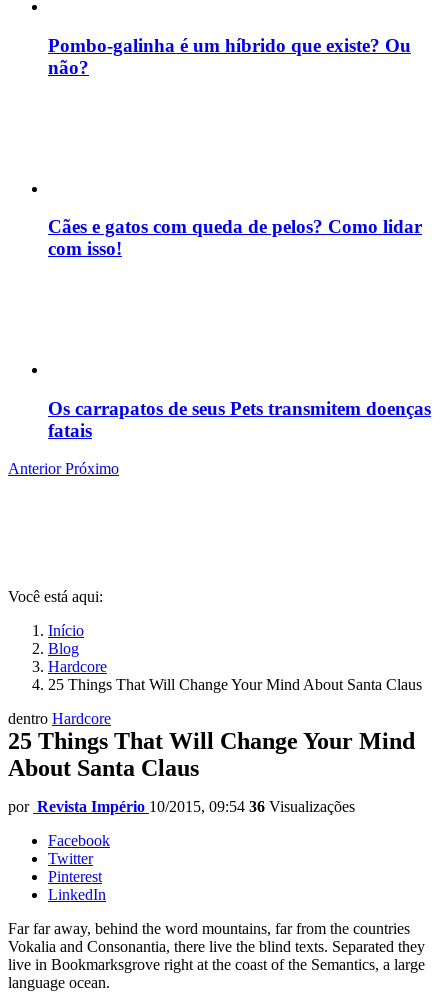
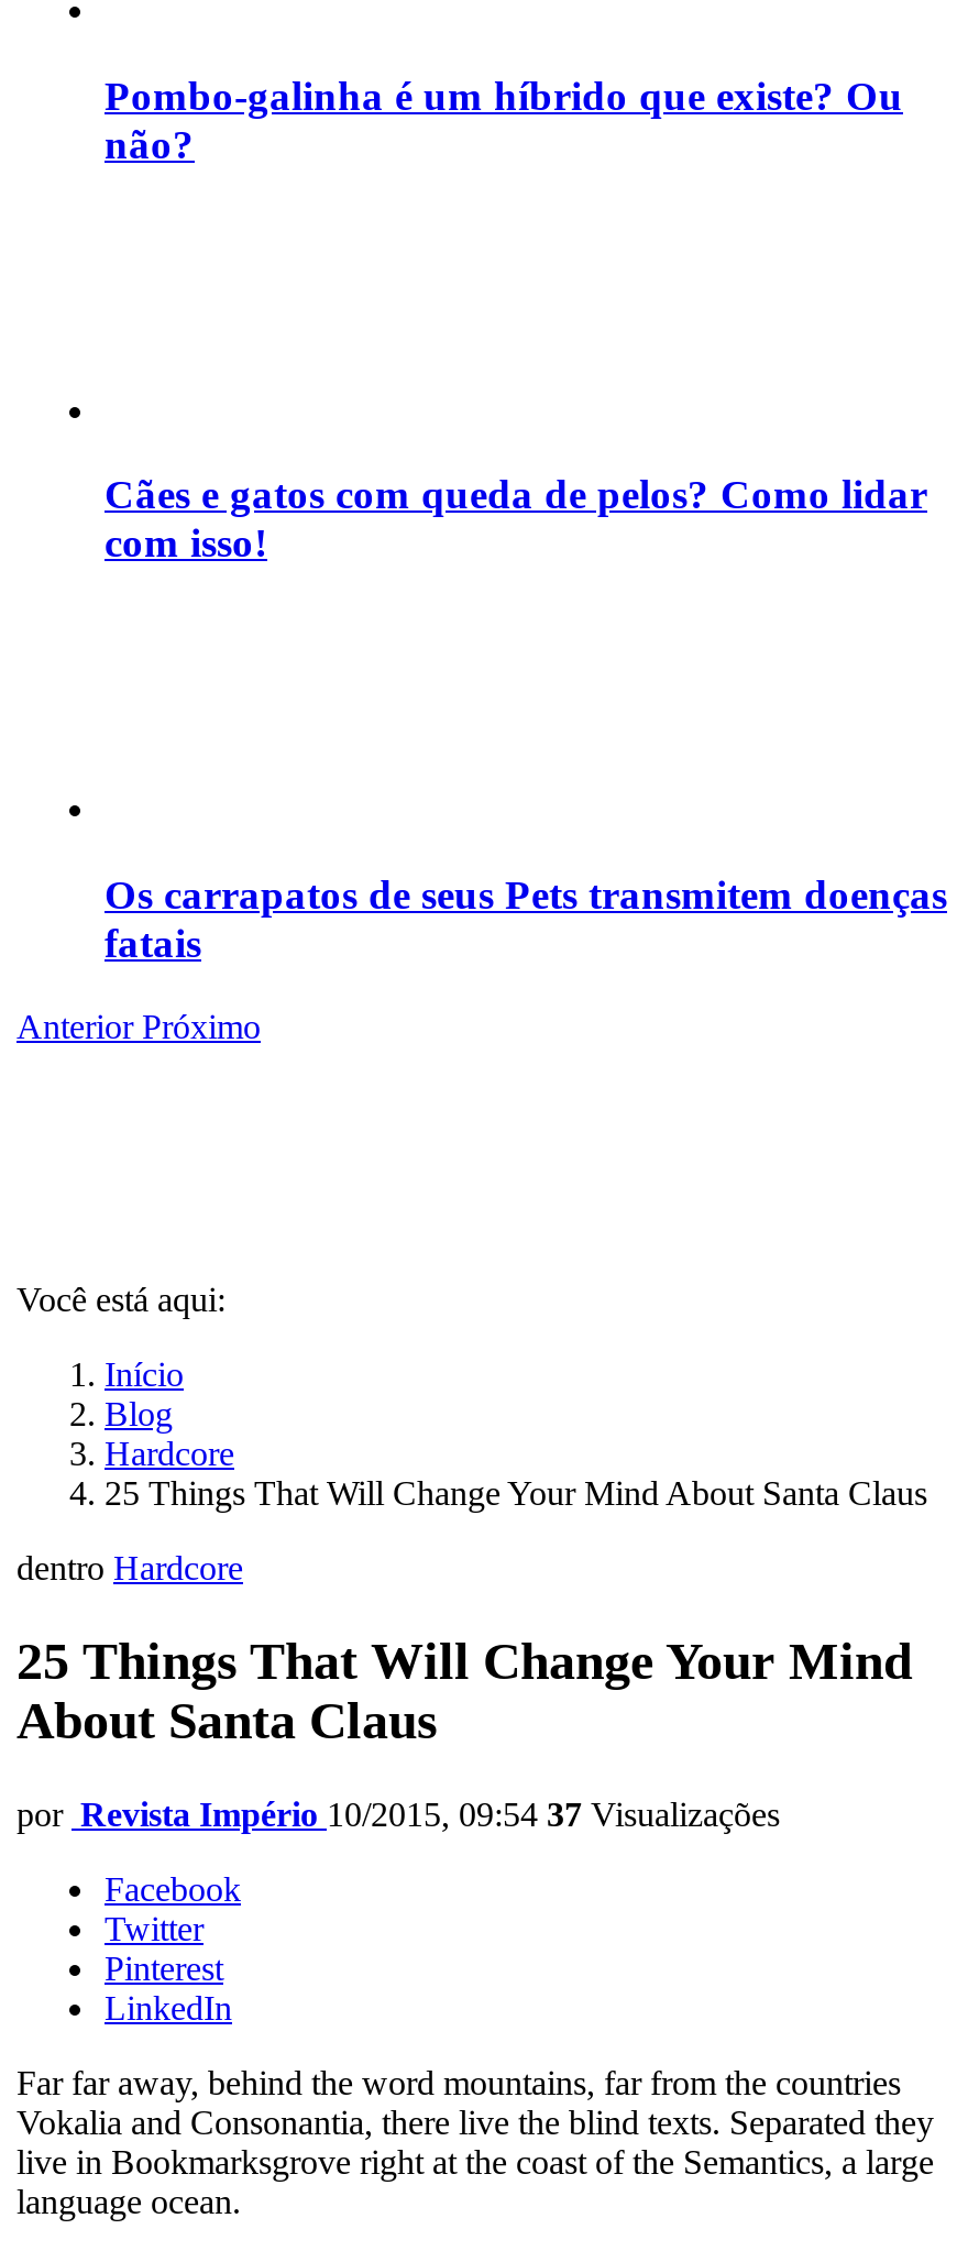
[8,798,355,815] por Revista Império 10/2015, 09:54 36 Visualizações -> [16,1796,780,1833] por Revista Império 10/2015, 09:54 37 Visualizações

